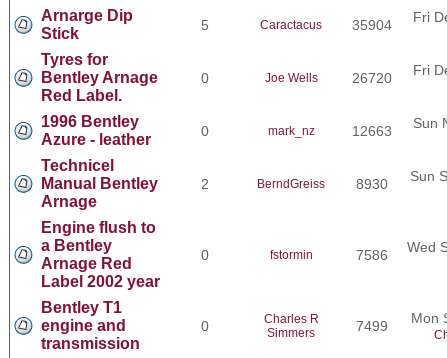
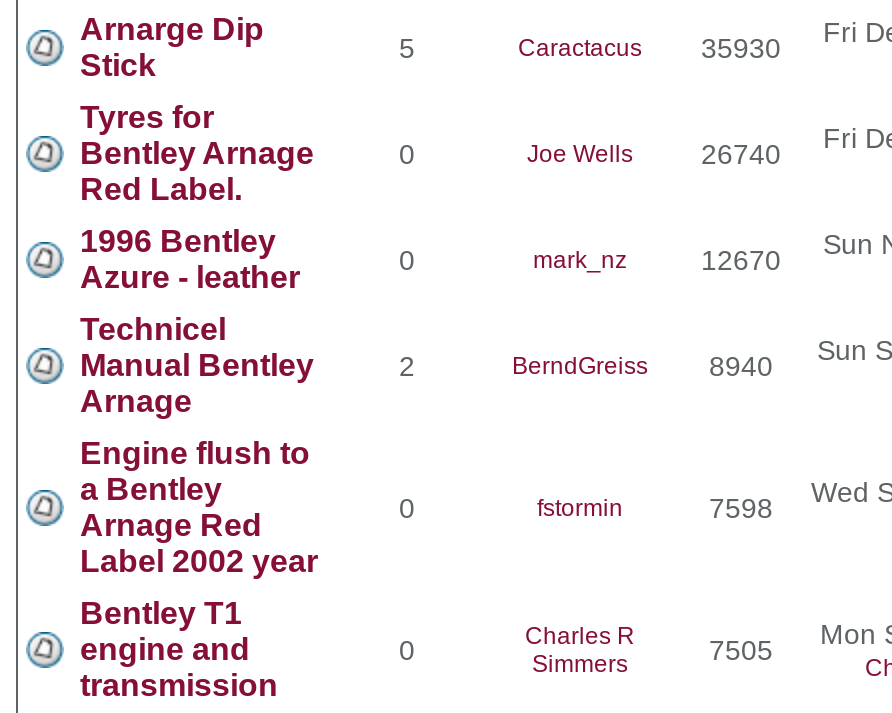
[351,17,391,33] 35904 -> [701,31,781,63] 35930
[351,70,391,86] 26720 -> [701,137,781,169] 26740
[351,123,391,139] 12663 -> [701,243,781,275] 12670
[355,176,387,192] 8930 -> [709,349,773,381] 8940
[355,247,387,263] 7586 -> [709,491,773,523] 7598
[355,318,387,334] 7499 -> [709,633,773,665] 7505

